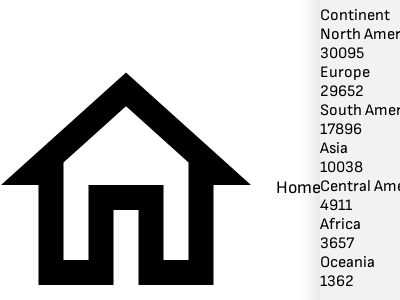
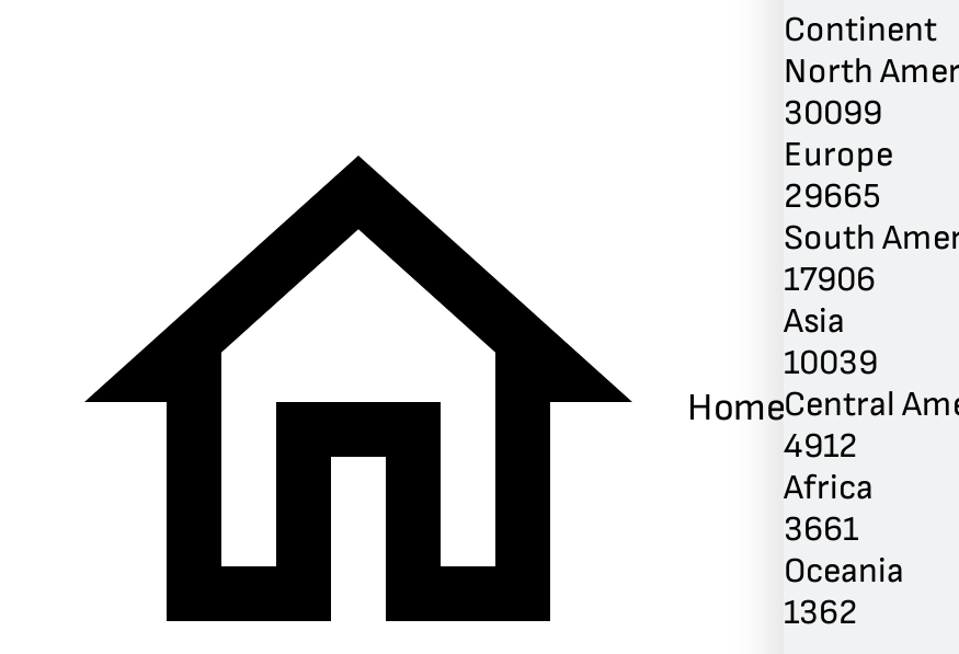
[320,44,364,63] 30095 -> [784,93,882,135] 30099
[320,82,364,101] 29652 -> [784,176,880,218] 29665
[320,120,362,139] 17896 -> [784,260,876,301] 17906
[320,158,363,177] 10038 -> [784,343,878,385] 10039
[320,196,352,215] 4911 -> [784,426,858,468] 4912
[320,234,354,253] 3657 -> [784,509,858,551] 3661

